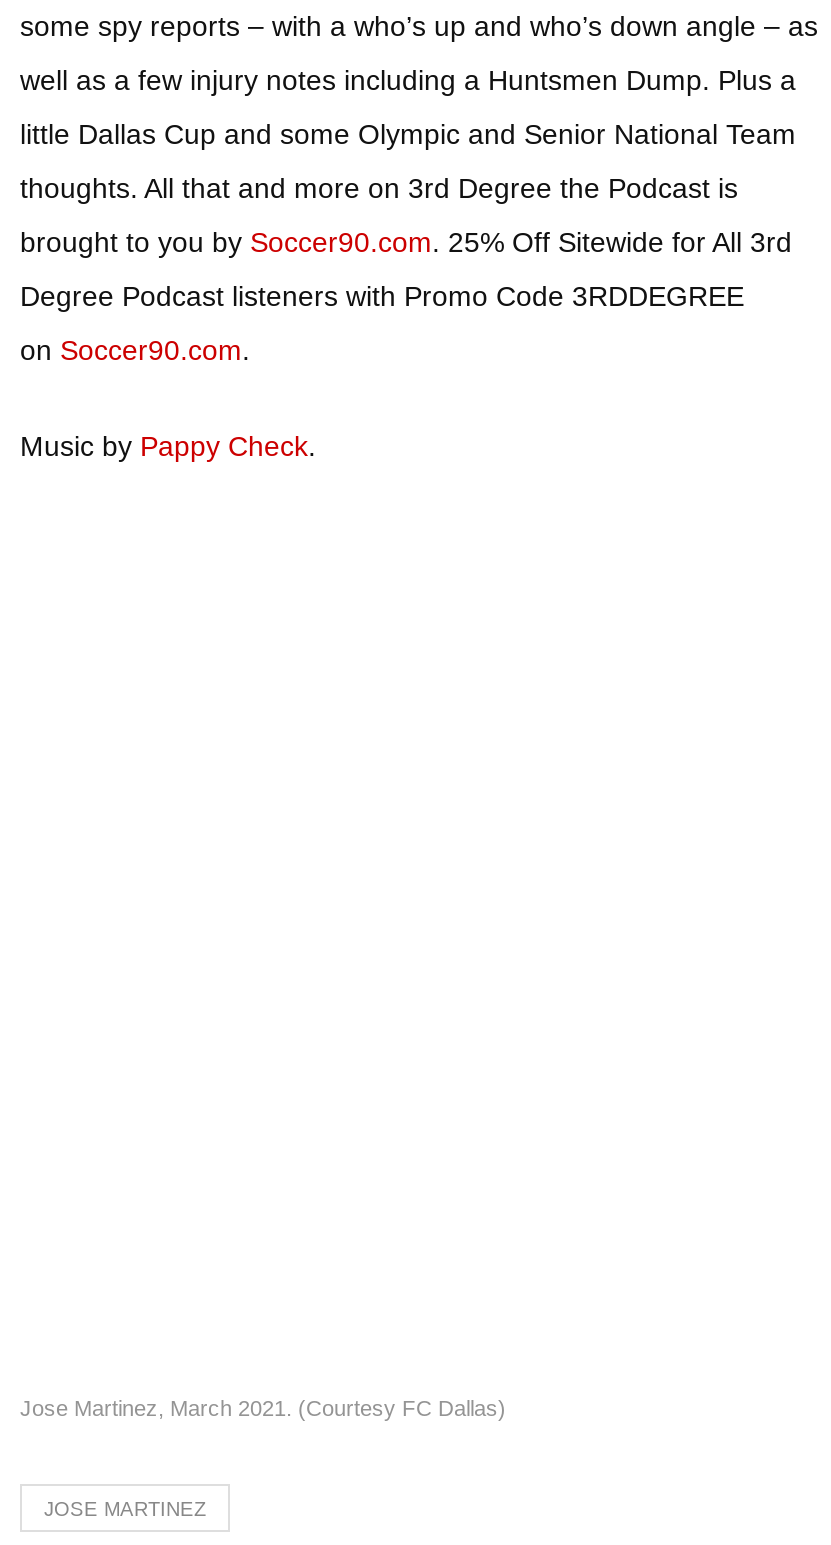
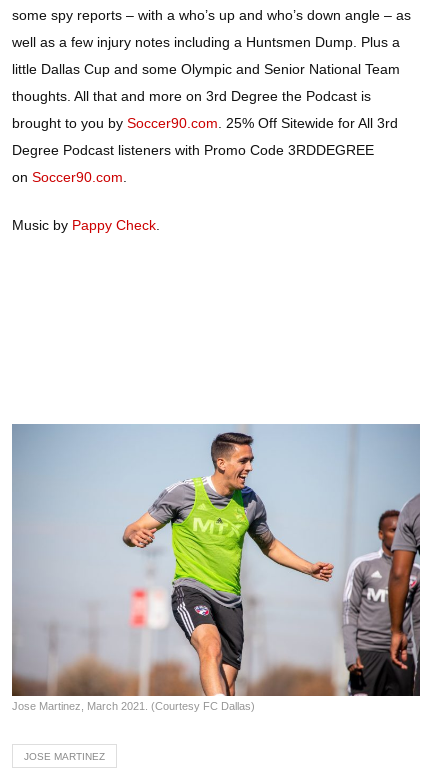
none -> [11,423,421,697] [image]

